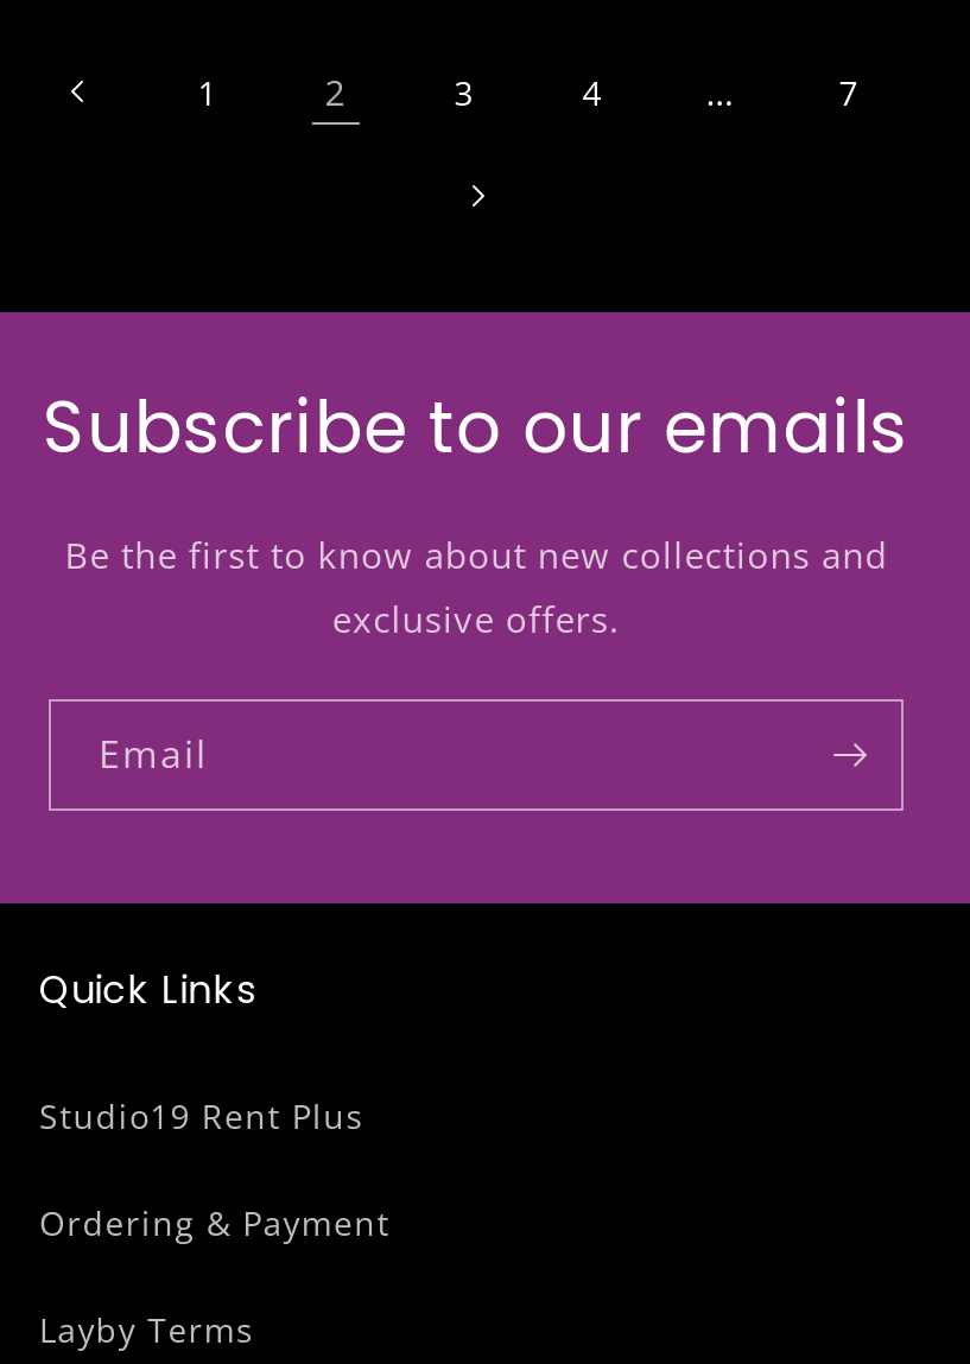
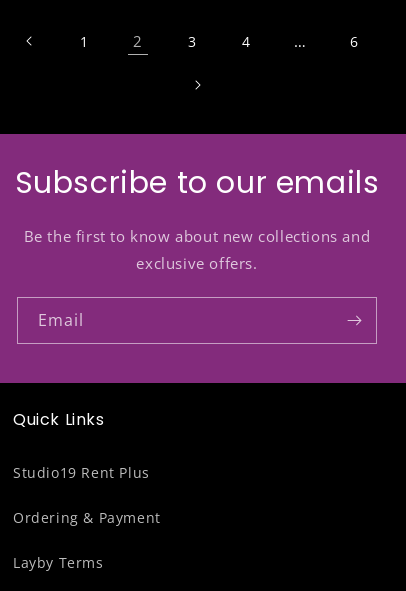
[839,69,859,114] 7 -> [350,32,358,51] 6

